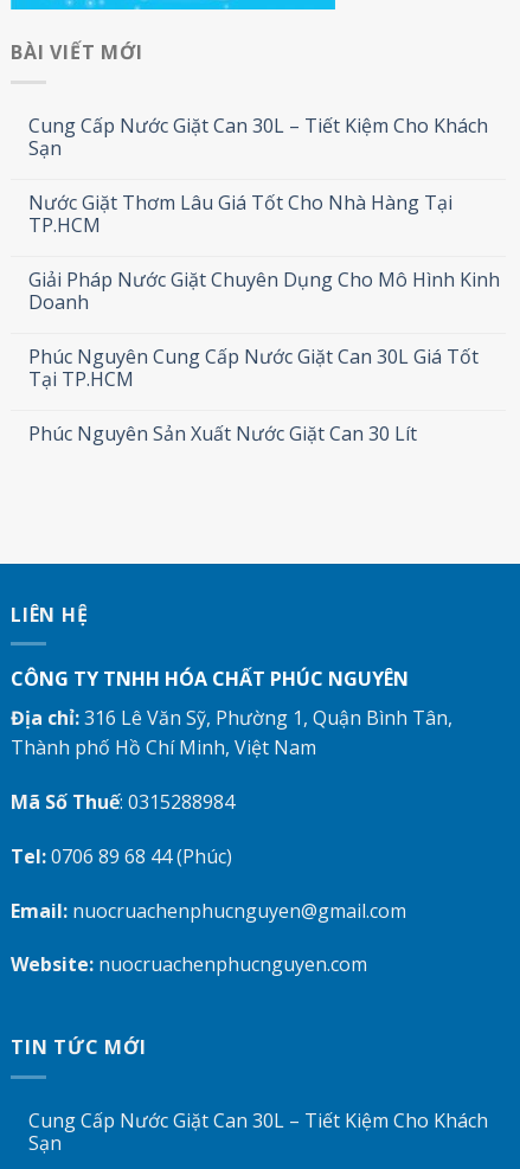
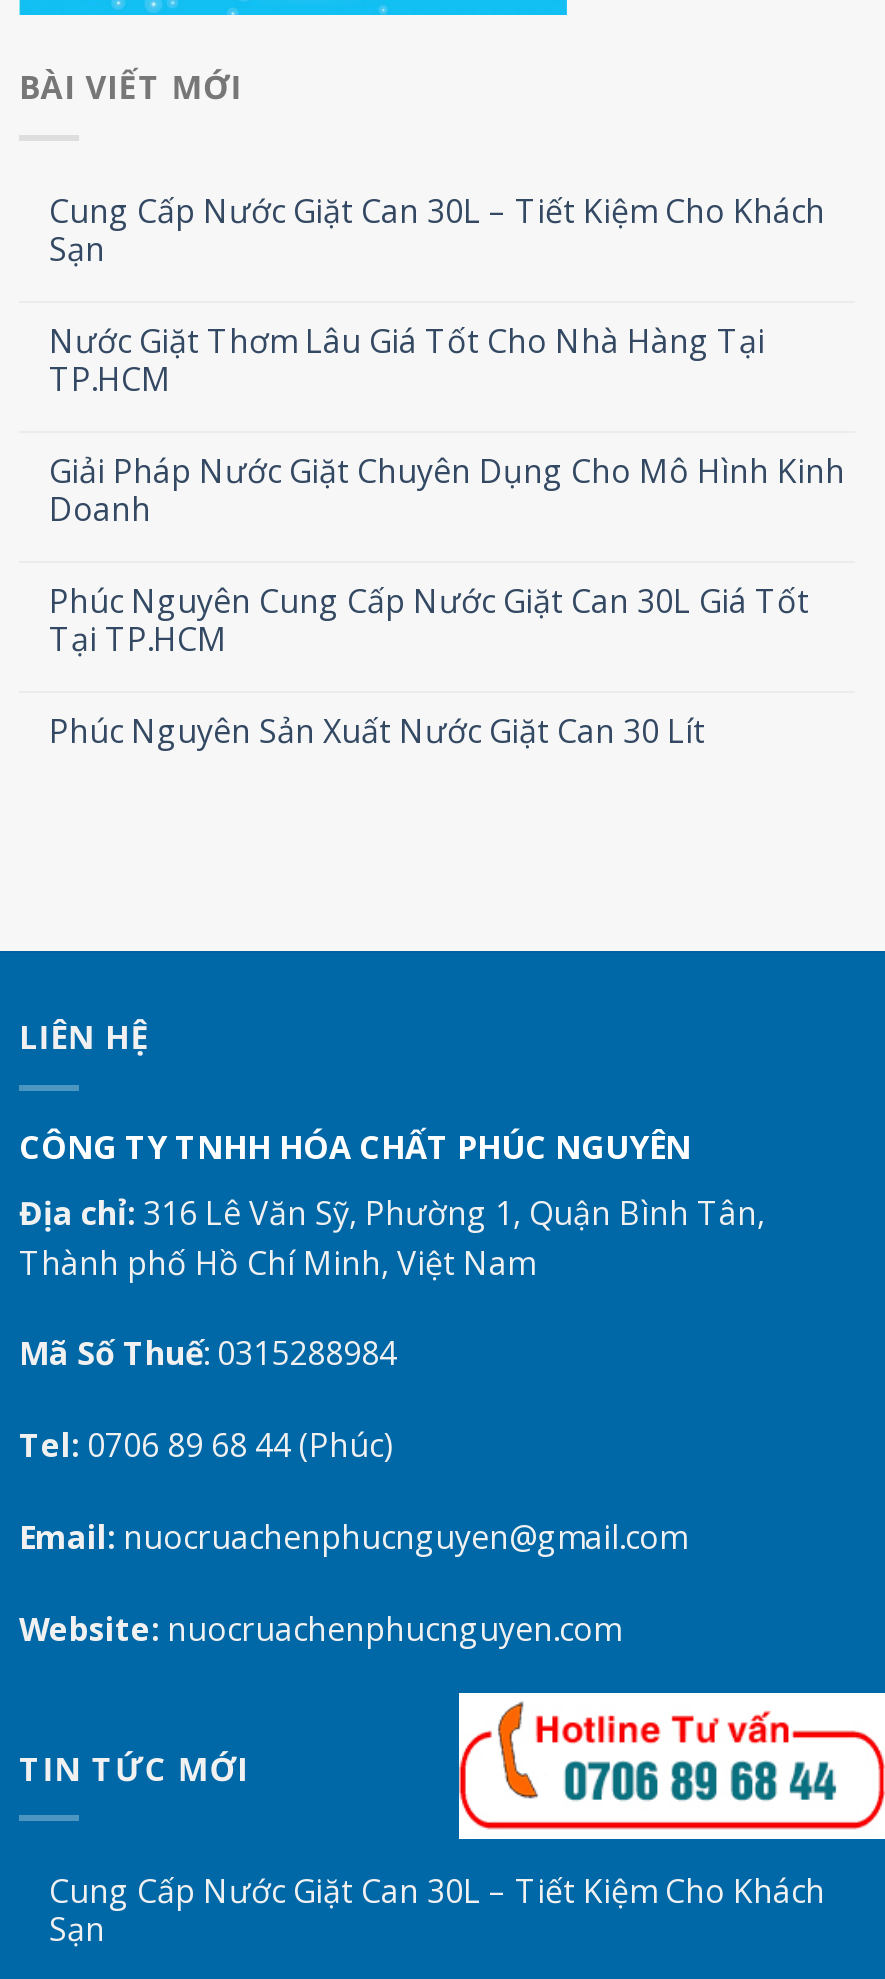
none -> [457,1690,879,1842] [image]

